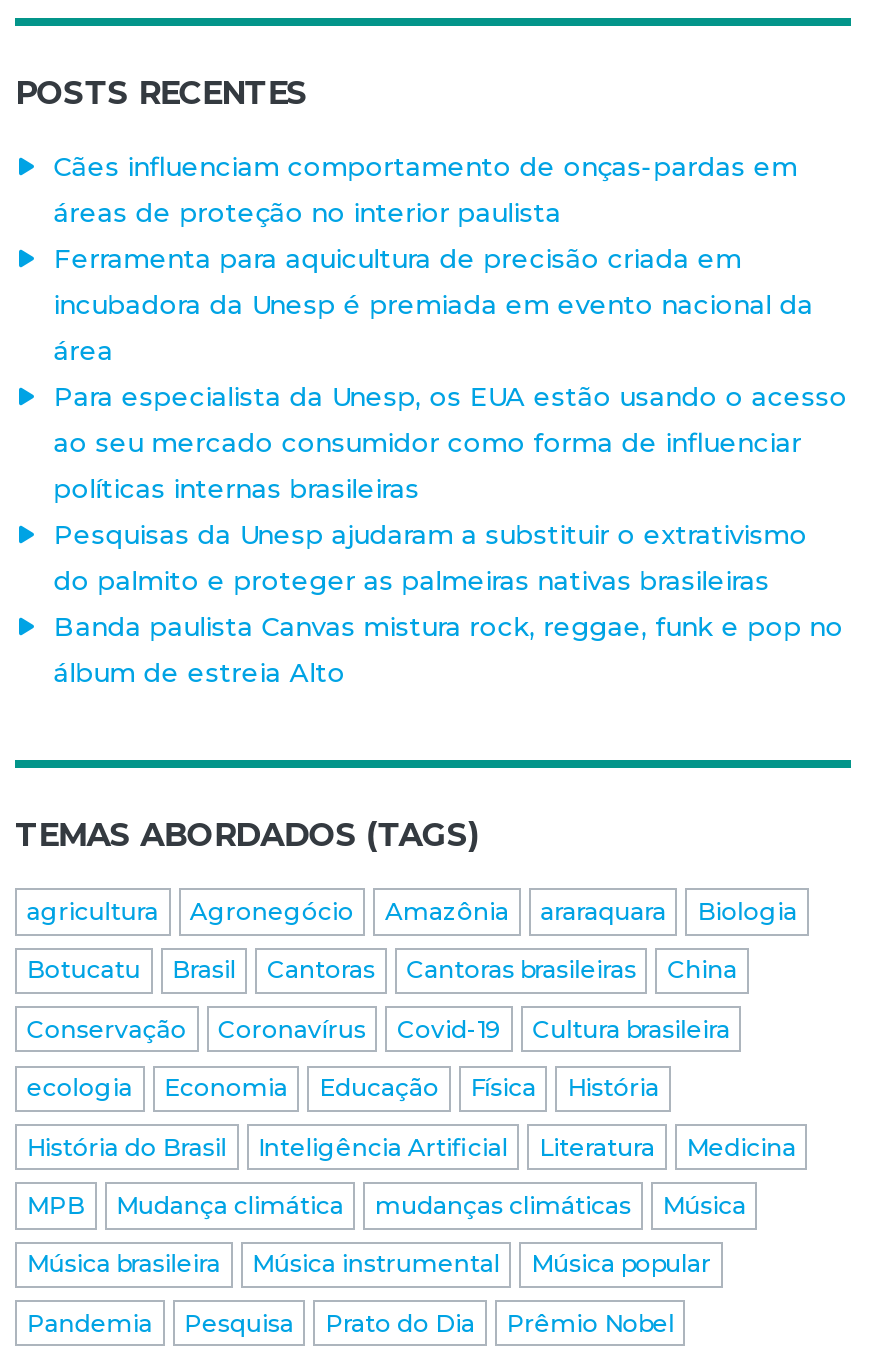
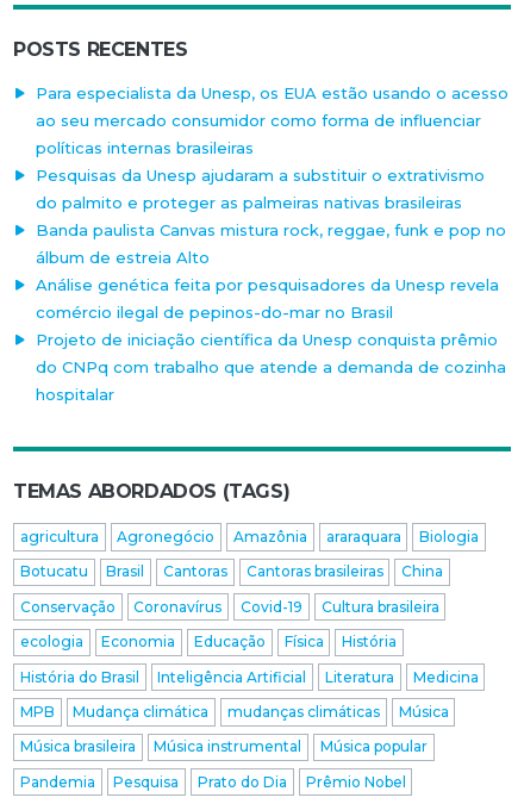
[53,150,813,366] Cães influenciam comportamento de onças-pardas em | áreas de proteção no interior paulista | Ferramenta para aquicultura de precisão criada em | incubadora da Unesp é premiada em evento nacional da | área -> none
moved [53,380,847,688] -> [36,83,509,267]: Para especialista da Unesp, os EUA estão usando o acesso | ao seu mercado consumidor como forma de influenciar | políticas internas brasileiras | Pesquisas da Unesp ajudaram a substituir o extrativismo | do palmito e proteger as palmeiras nativas brasileiras | Banda paulista Canvas mistura rock, reggae, funk e pop no | álbum de estreia Alto
none -> [36,275,506,404] Análise genética feita por pesquisadores da Unesp revela | comércio ilegal de pepinos-do-mar no Brasil | Projeto de iniciação científica da Unesp conquista prêmio | do CNPq com trabalho que atende a demanda de cozinha | hospitalar

